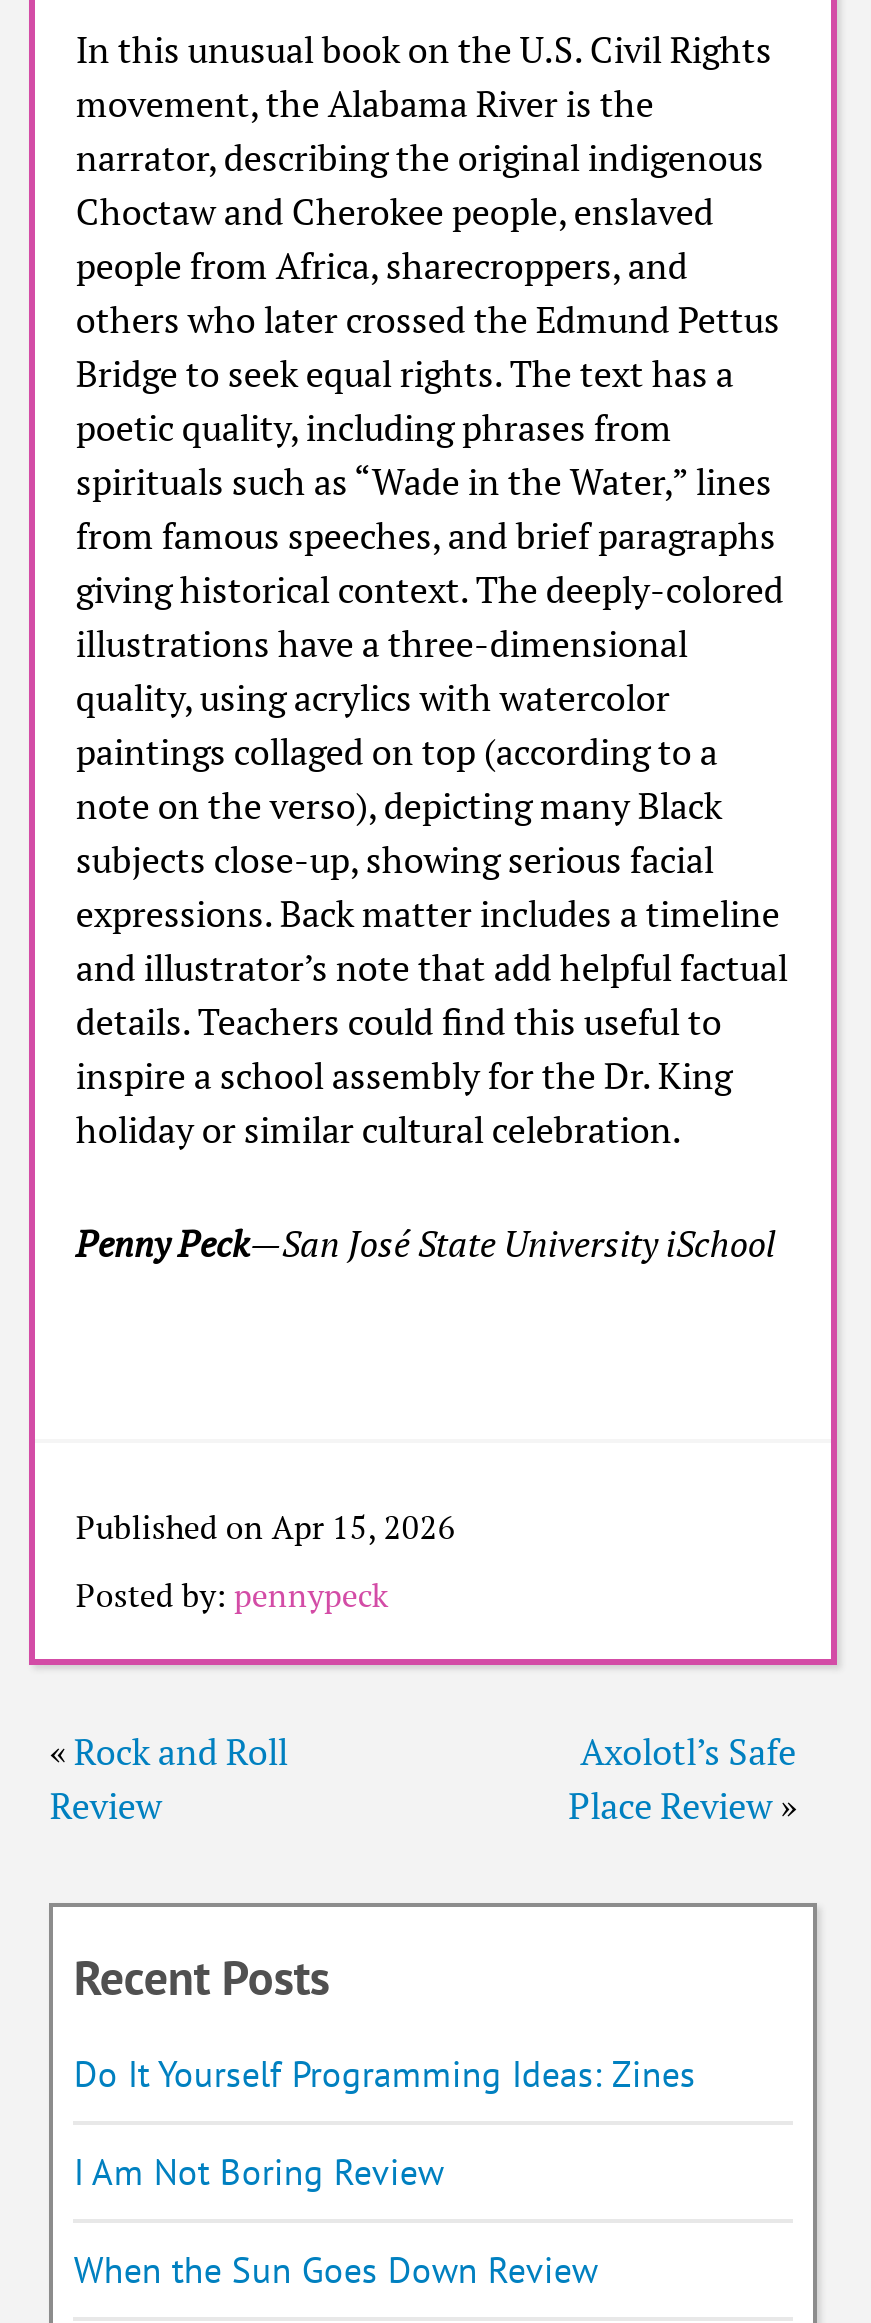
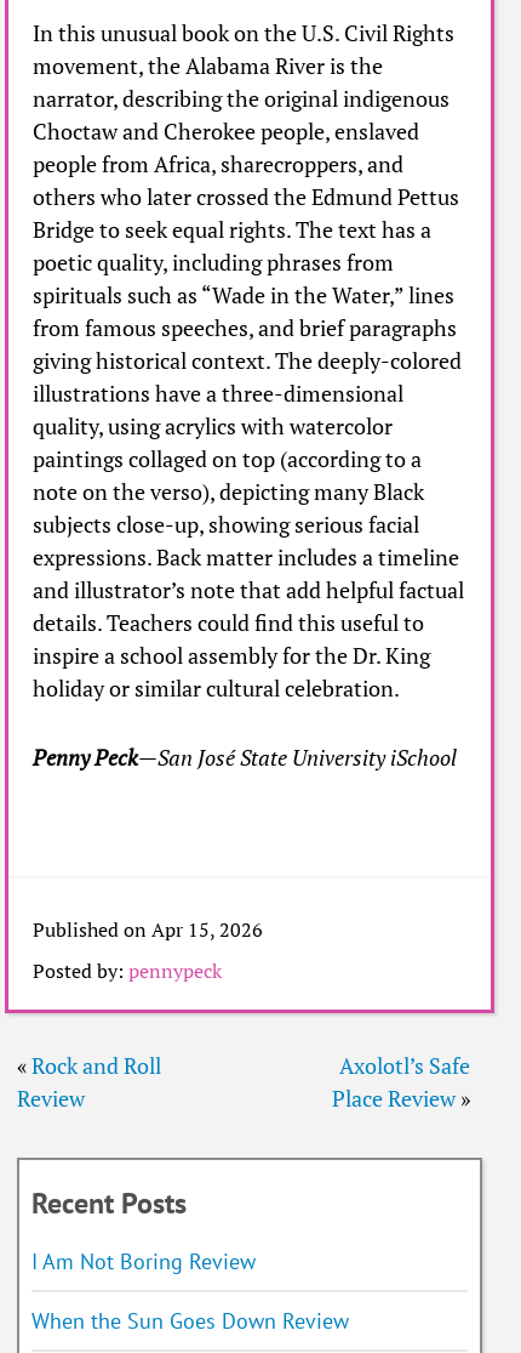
[74,2051,696,2097] Do It Yourself Programming Ideas: Zines -> none

